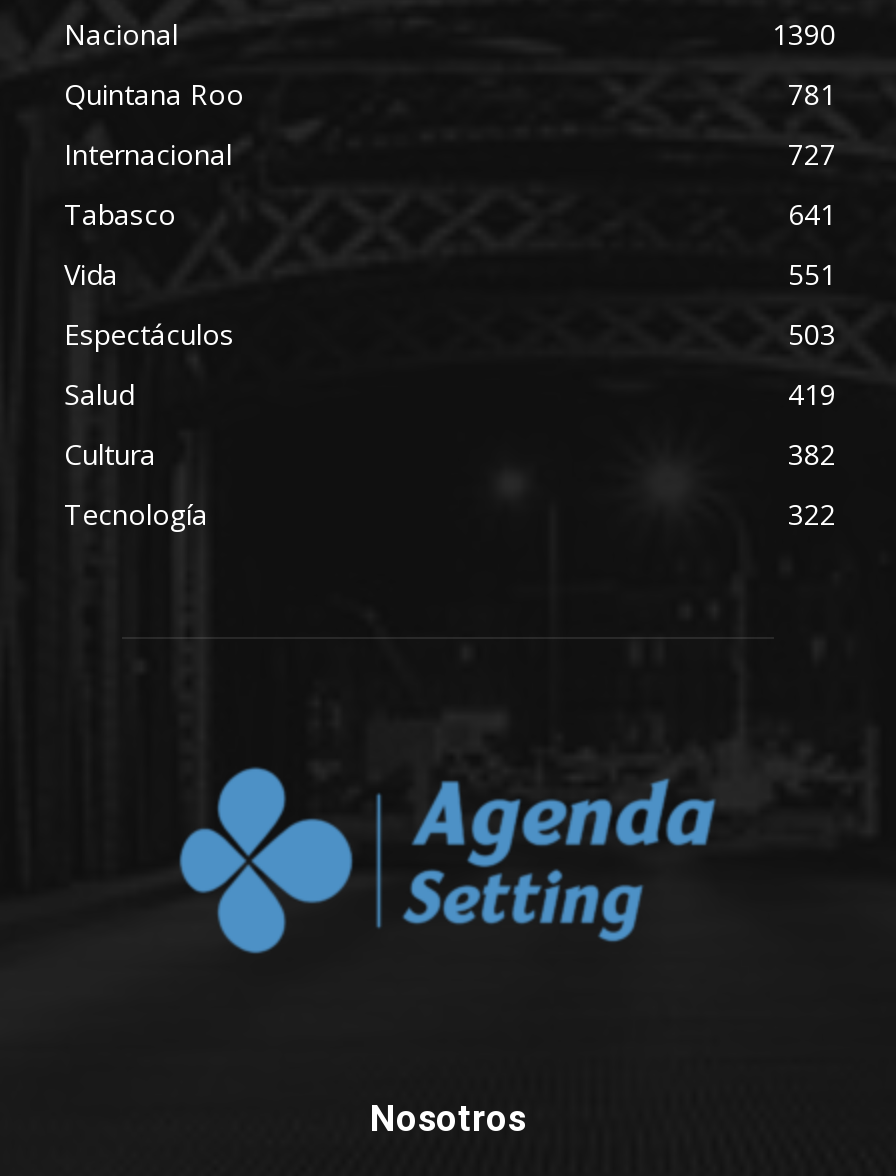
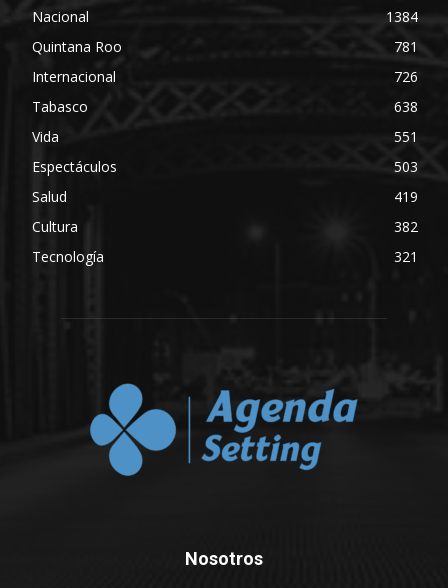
[772,15,836,53] 1390 -> [386,7,418,26] 1384
[788,135,836,173] 727 -> [394,67,418,86] 726
[788,195,836,233] 641 -> [394,97,418,116] 638
[788,495,836,533] 322 -> [394,247,418,266] 321

